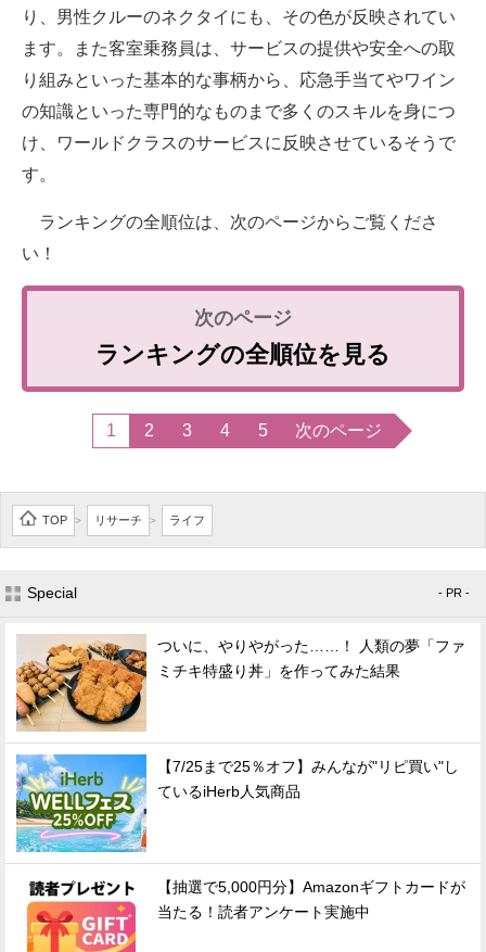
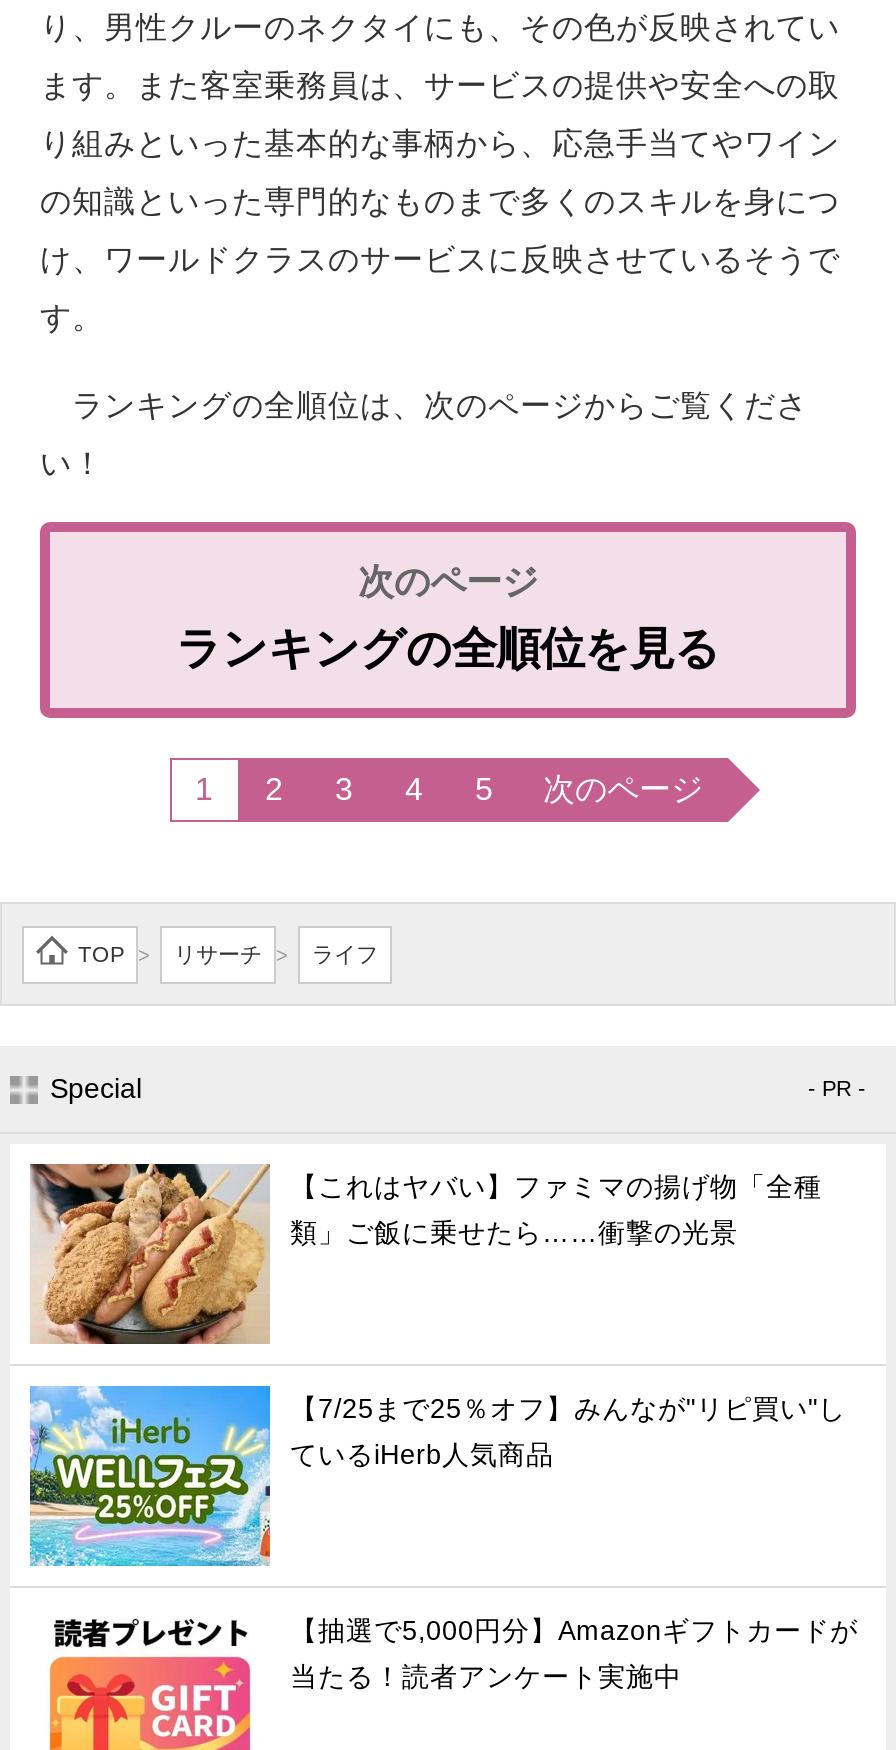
[15,634,465,732] [image] | ついに、やりやがった……！ 人類の夢「ファ -> [30,1162,822,1346] [image] | 【これはヤバい】ファミマの揚げ物「全種
[157,664,400,680] ミチキ特盛り丼」を作ってみた結果 -> [290,1219,738,1249] 類」ご飯に乗せたら……衝撃の光景

